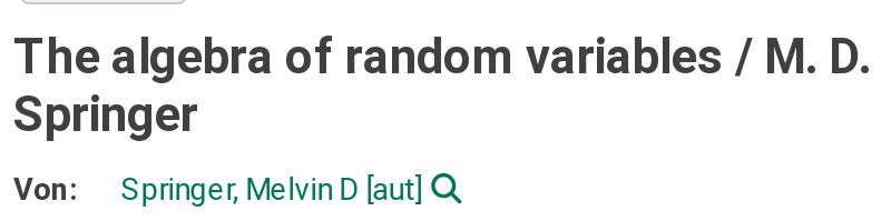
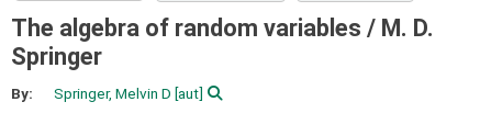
[13,170,78,206] Von: -> [11,84,33,102] By:

